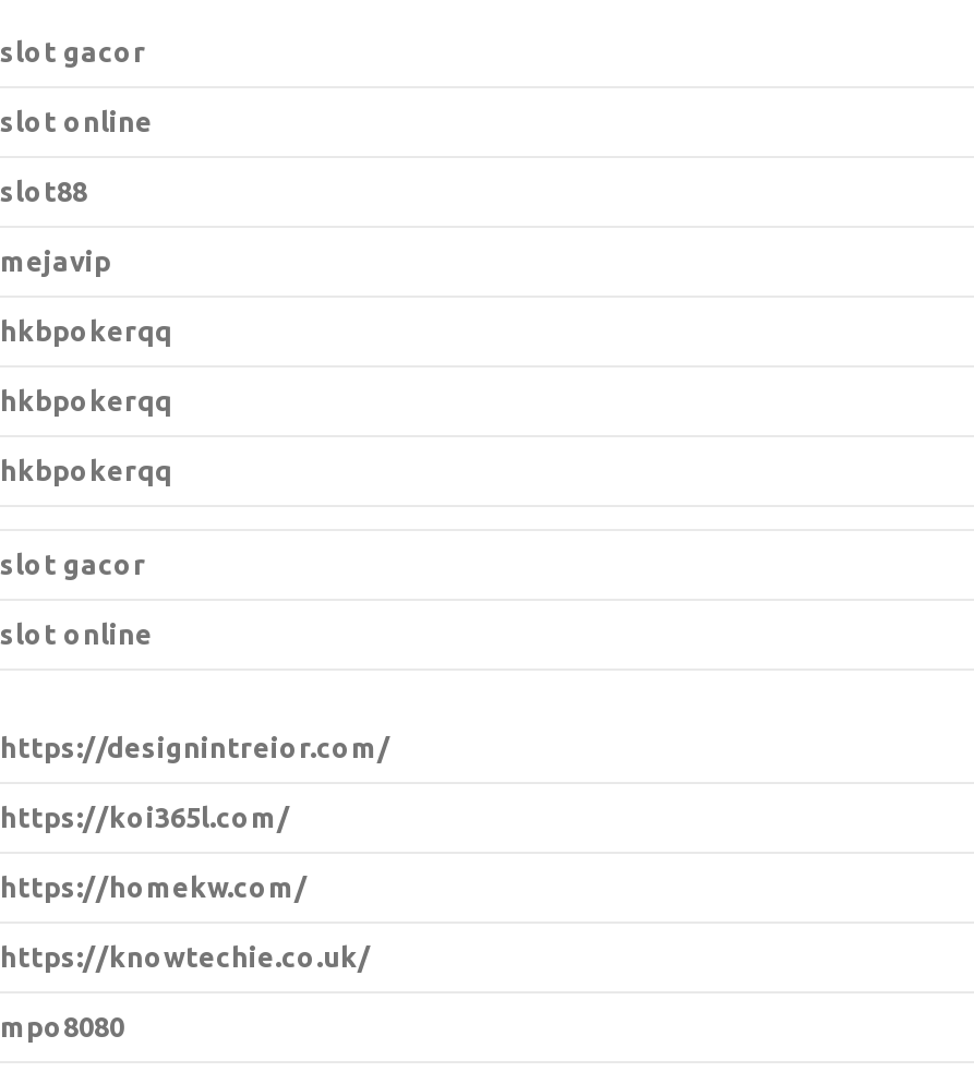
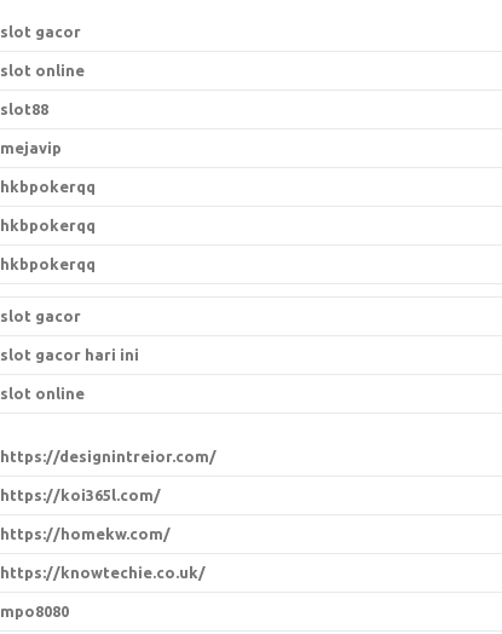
none -> [0,346,139,363] slot gacor hari ini

